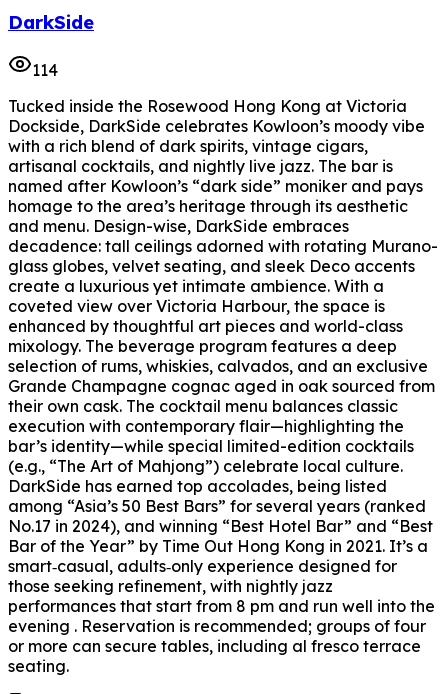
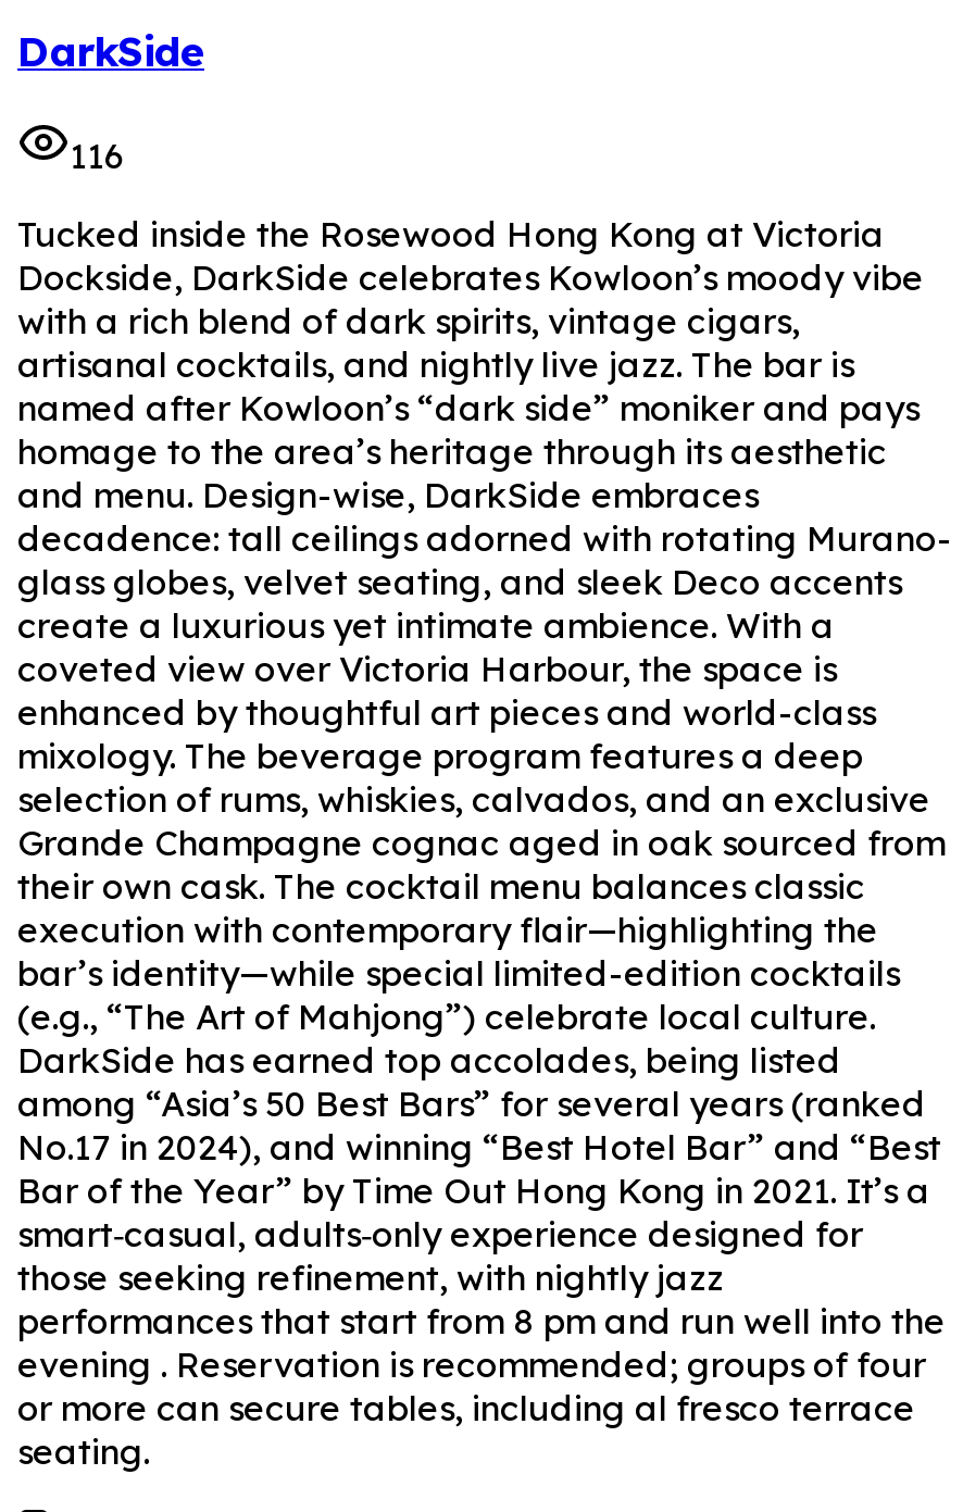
[32,60,58,80] 114 -> [70,134,124,178] 116

